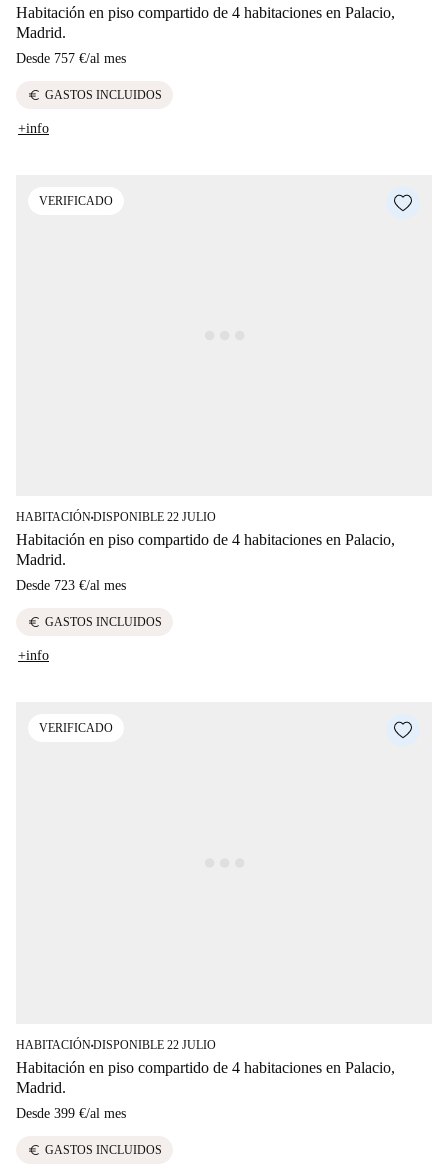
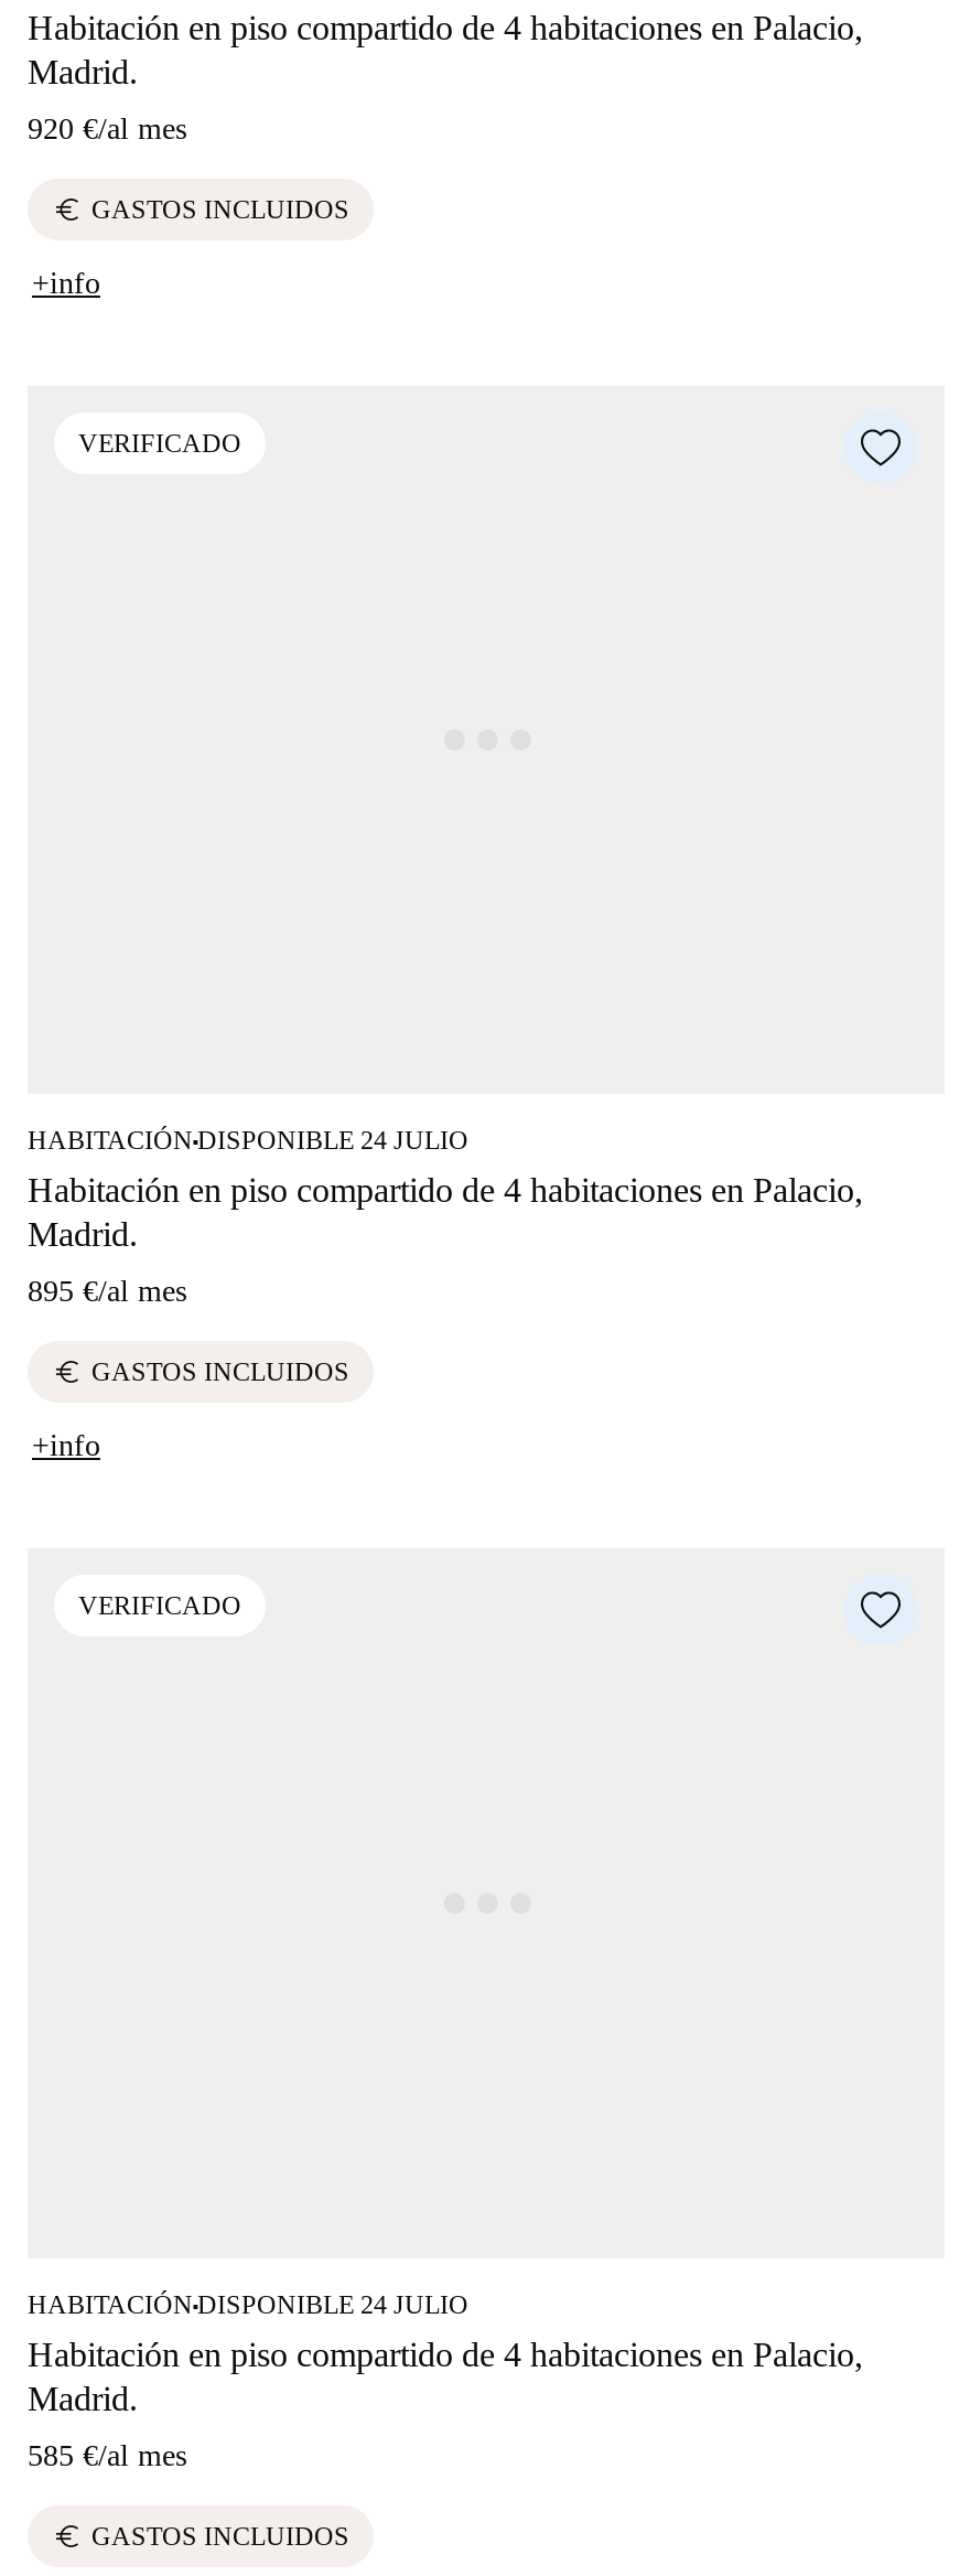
[16,51,126,66] Desde 757 €/al mes -> [28,112,186,145] 920 €/al mes
[16,510,216,524] HABITACIÓN DISPONIBLE 22 JULIO -> [28,1126,468,1157] HABITACIÓN DISPONIBLE 24 JULIO
[16,578,126,593] Desde 723 €/al mes -> [28,1276,186,1309] 895 €/al mes
[16,1038,216,1052] HABITACIÓN DISPONIBLE 22 JULIO -> [28,2289,468,2320] HABITACIÓN DISPONIBLE 24 JULIO
[16,1106,126,1121] Desde 399 €/al mes -> [28,2439,186,2472] 585 €/al mes

